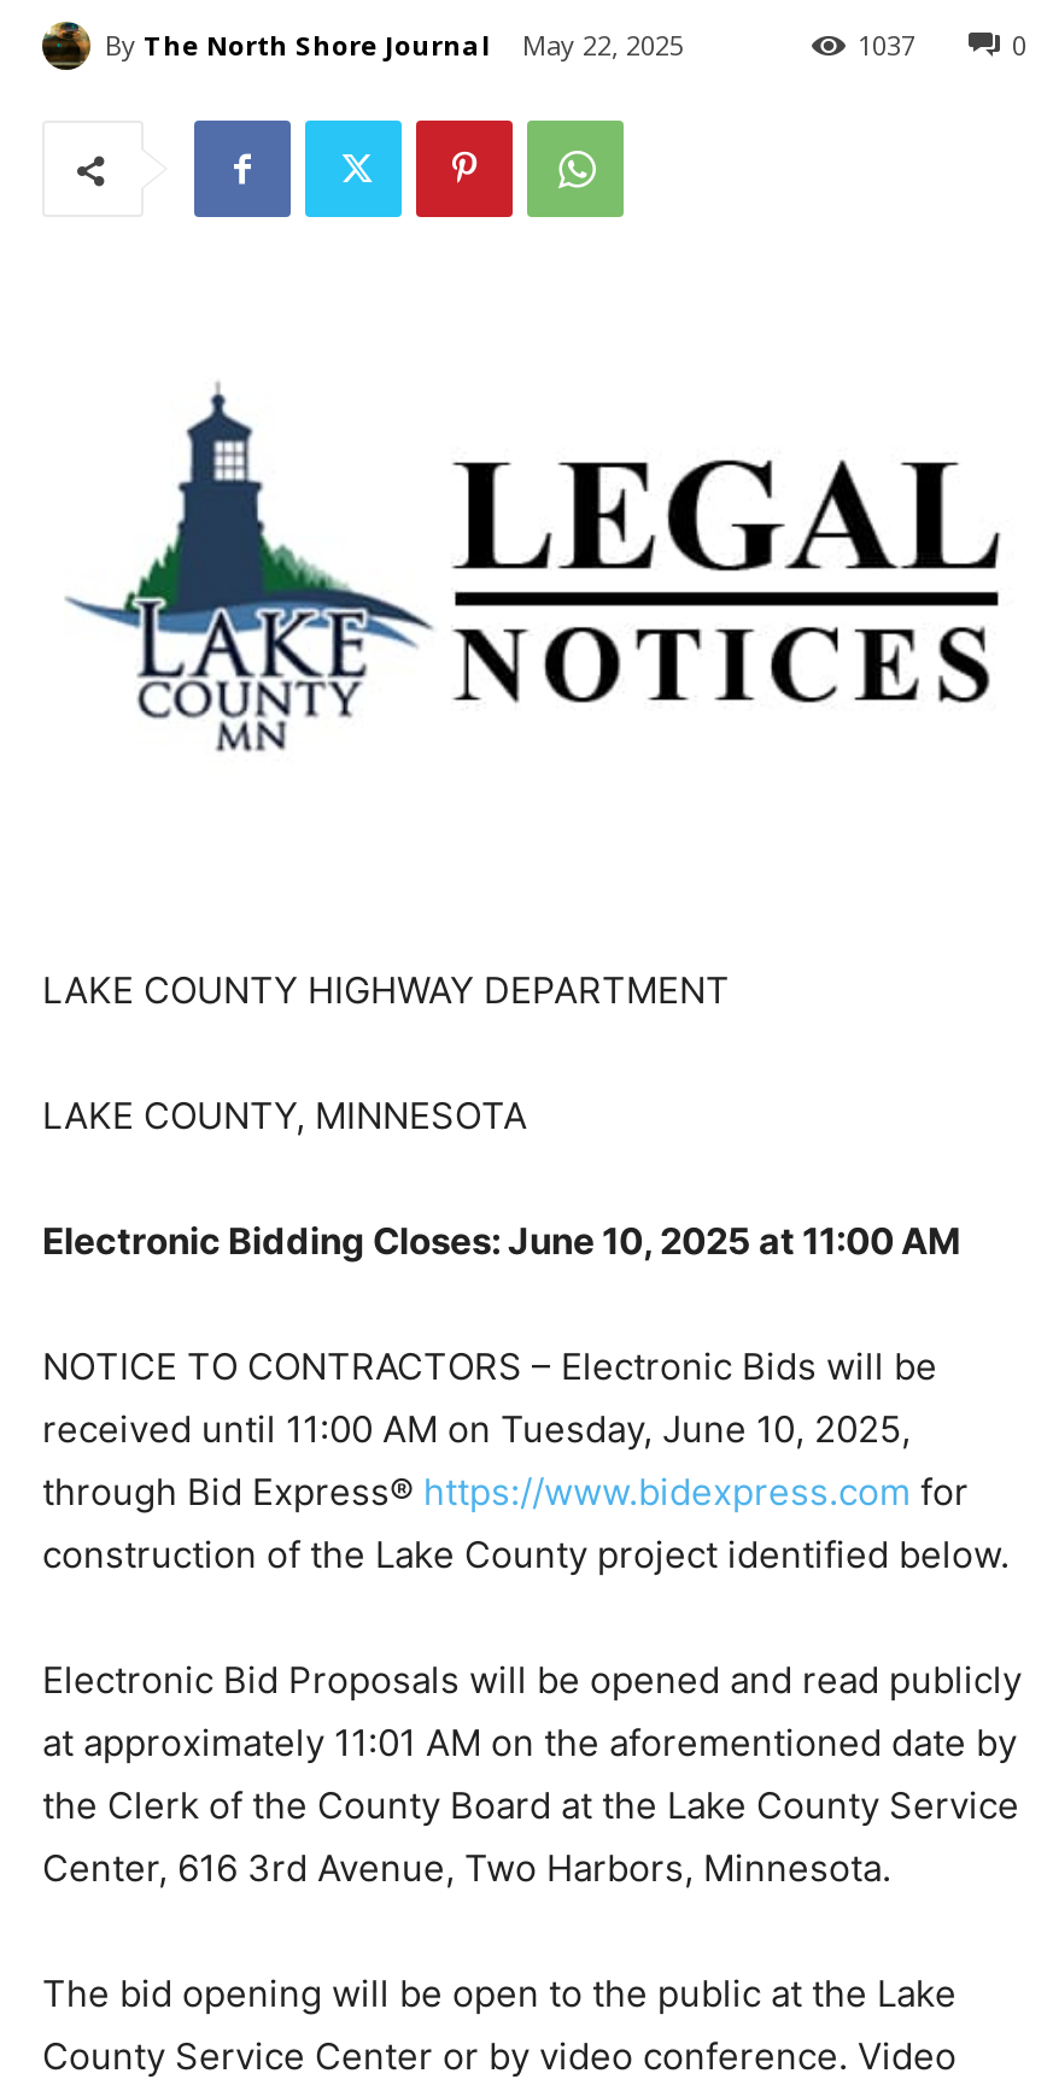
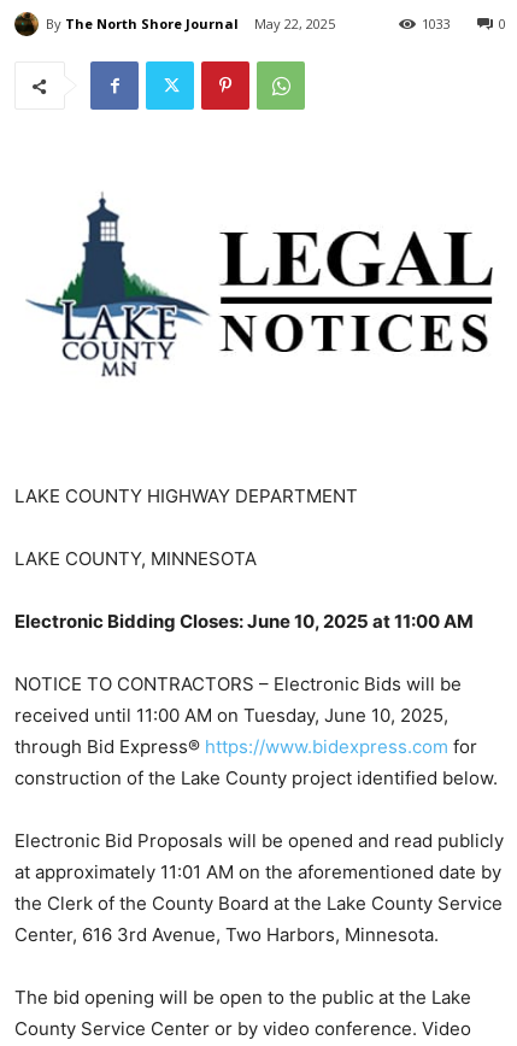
[858,27,915,63] 1037 -> [422,15,451,33] 1033

